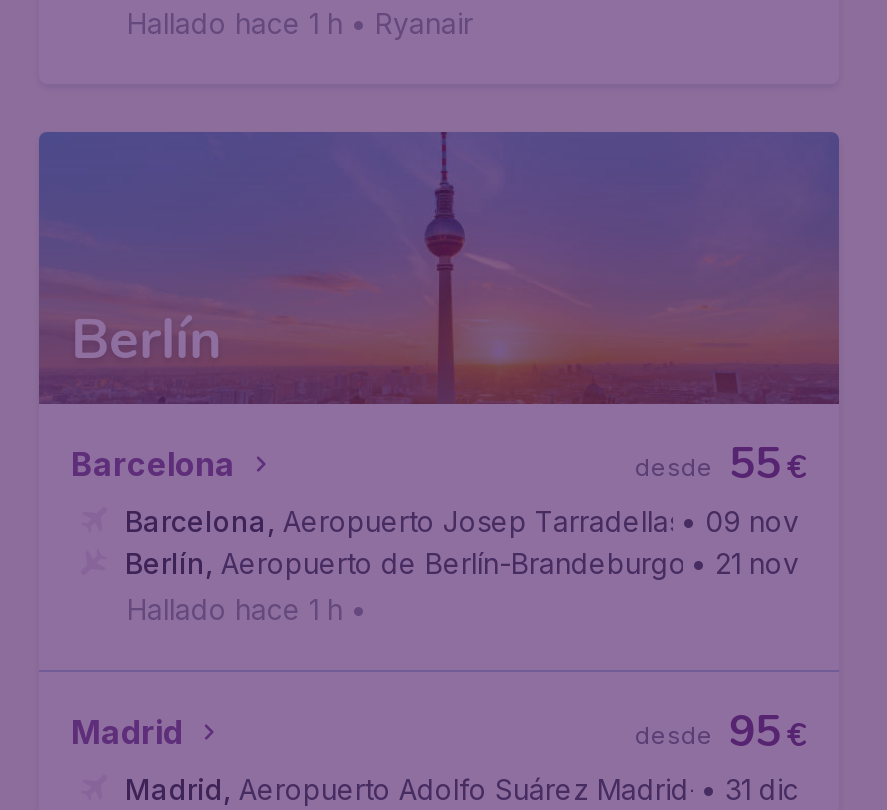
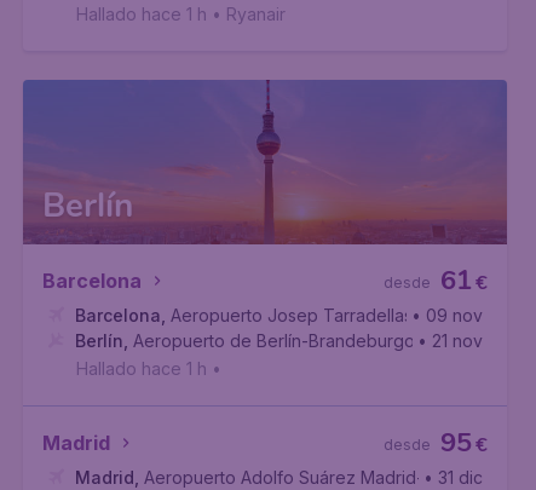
[729,434,781,494] 55 -> [440,263,472,299] 61

